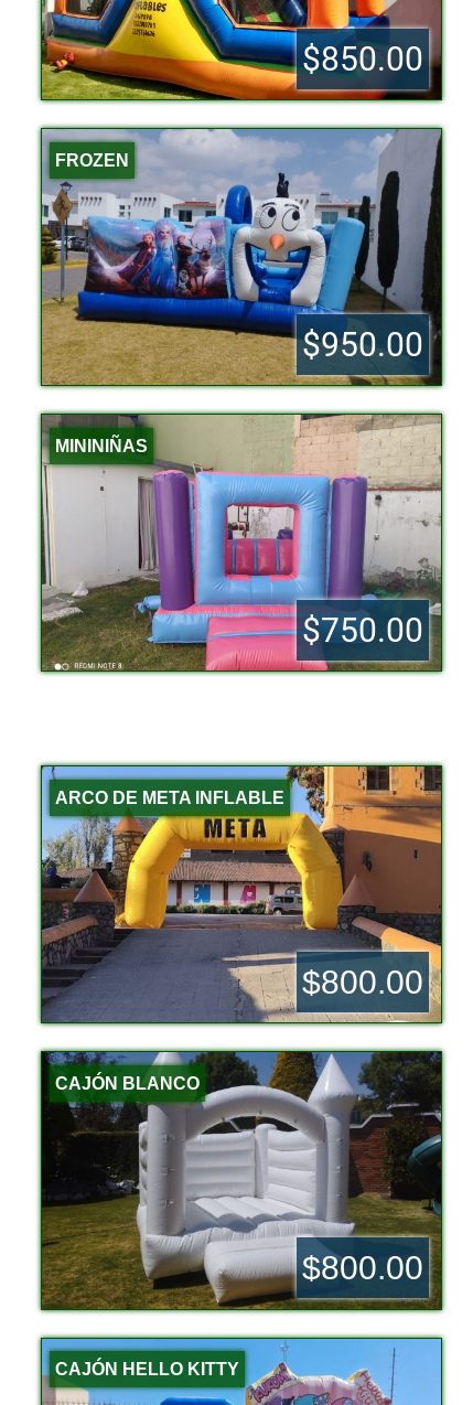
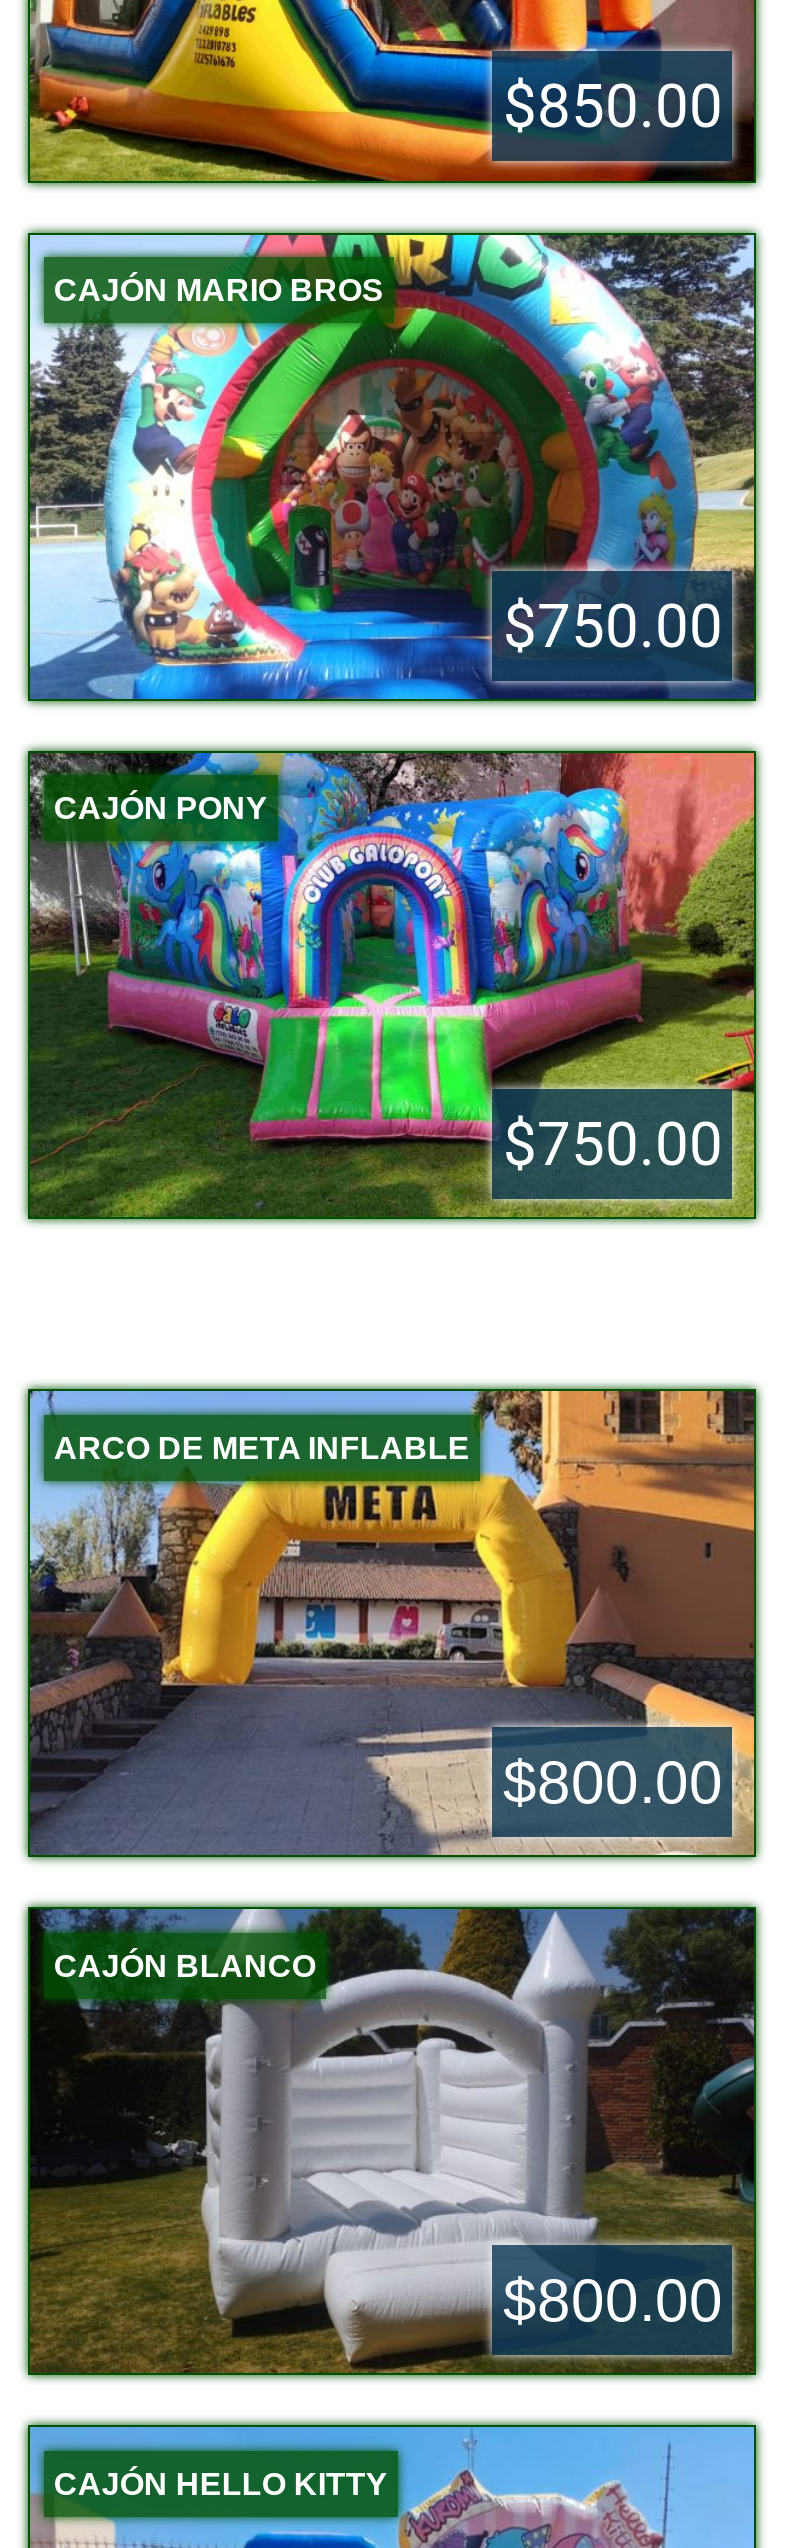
[41,128,442,387] [image] | FROZEN -> [28,232,756,704] [image] | CAJÓN MARIO BROS
[303,325,424,364] $950.00 -> [503,590,723,660] $750.00
[41,412,442,672] [image] | MININIÑAS -> [28,750,756,1220] [image] | CAJÓN PONY

